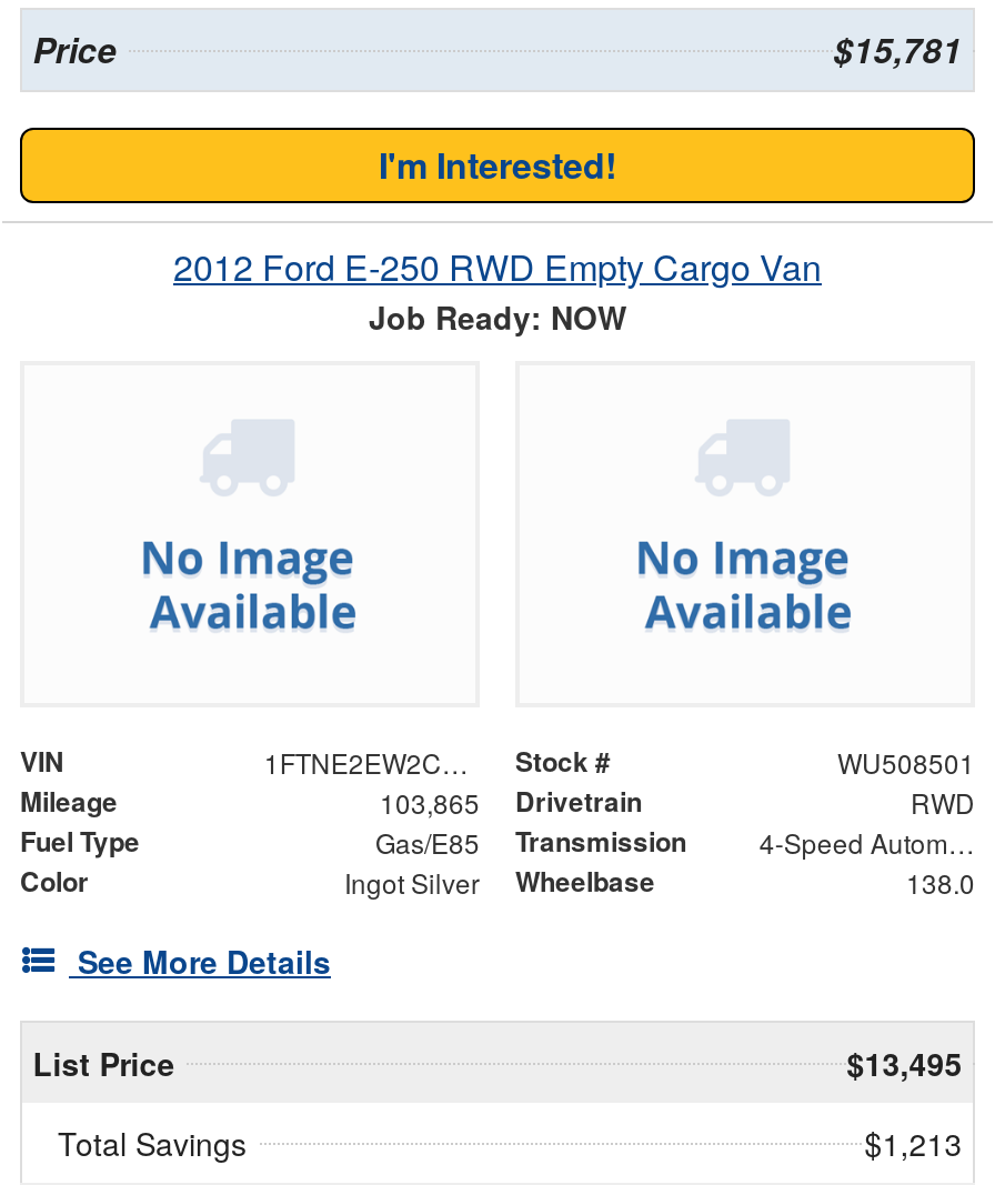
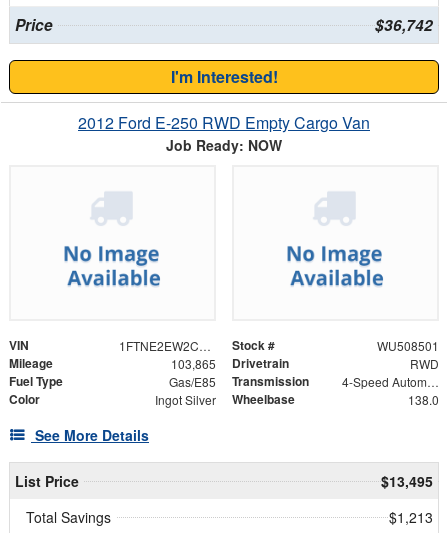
[833,20,962,69] $15,781 -> [375,10,433,32] $36,742

